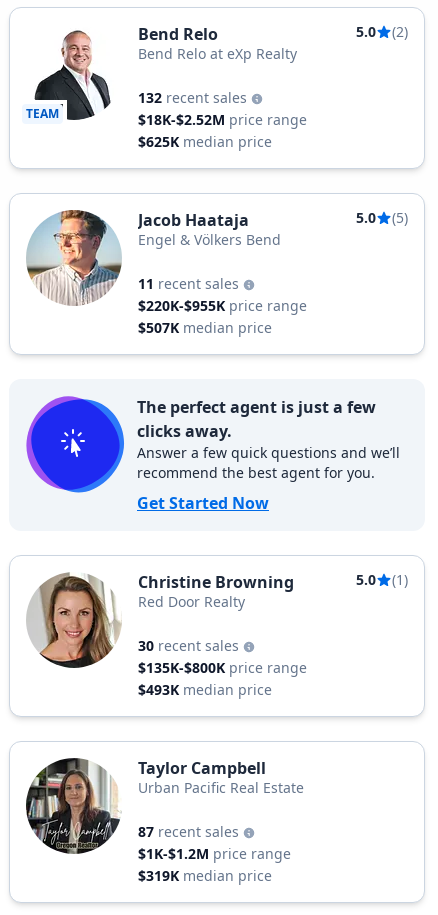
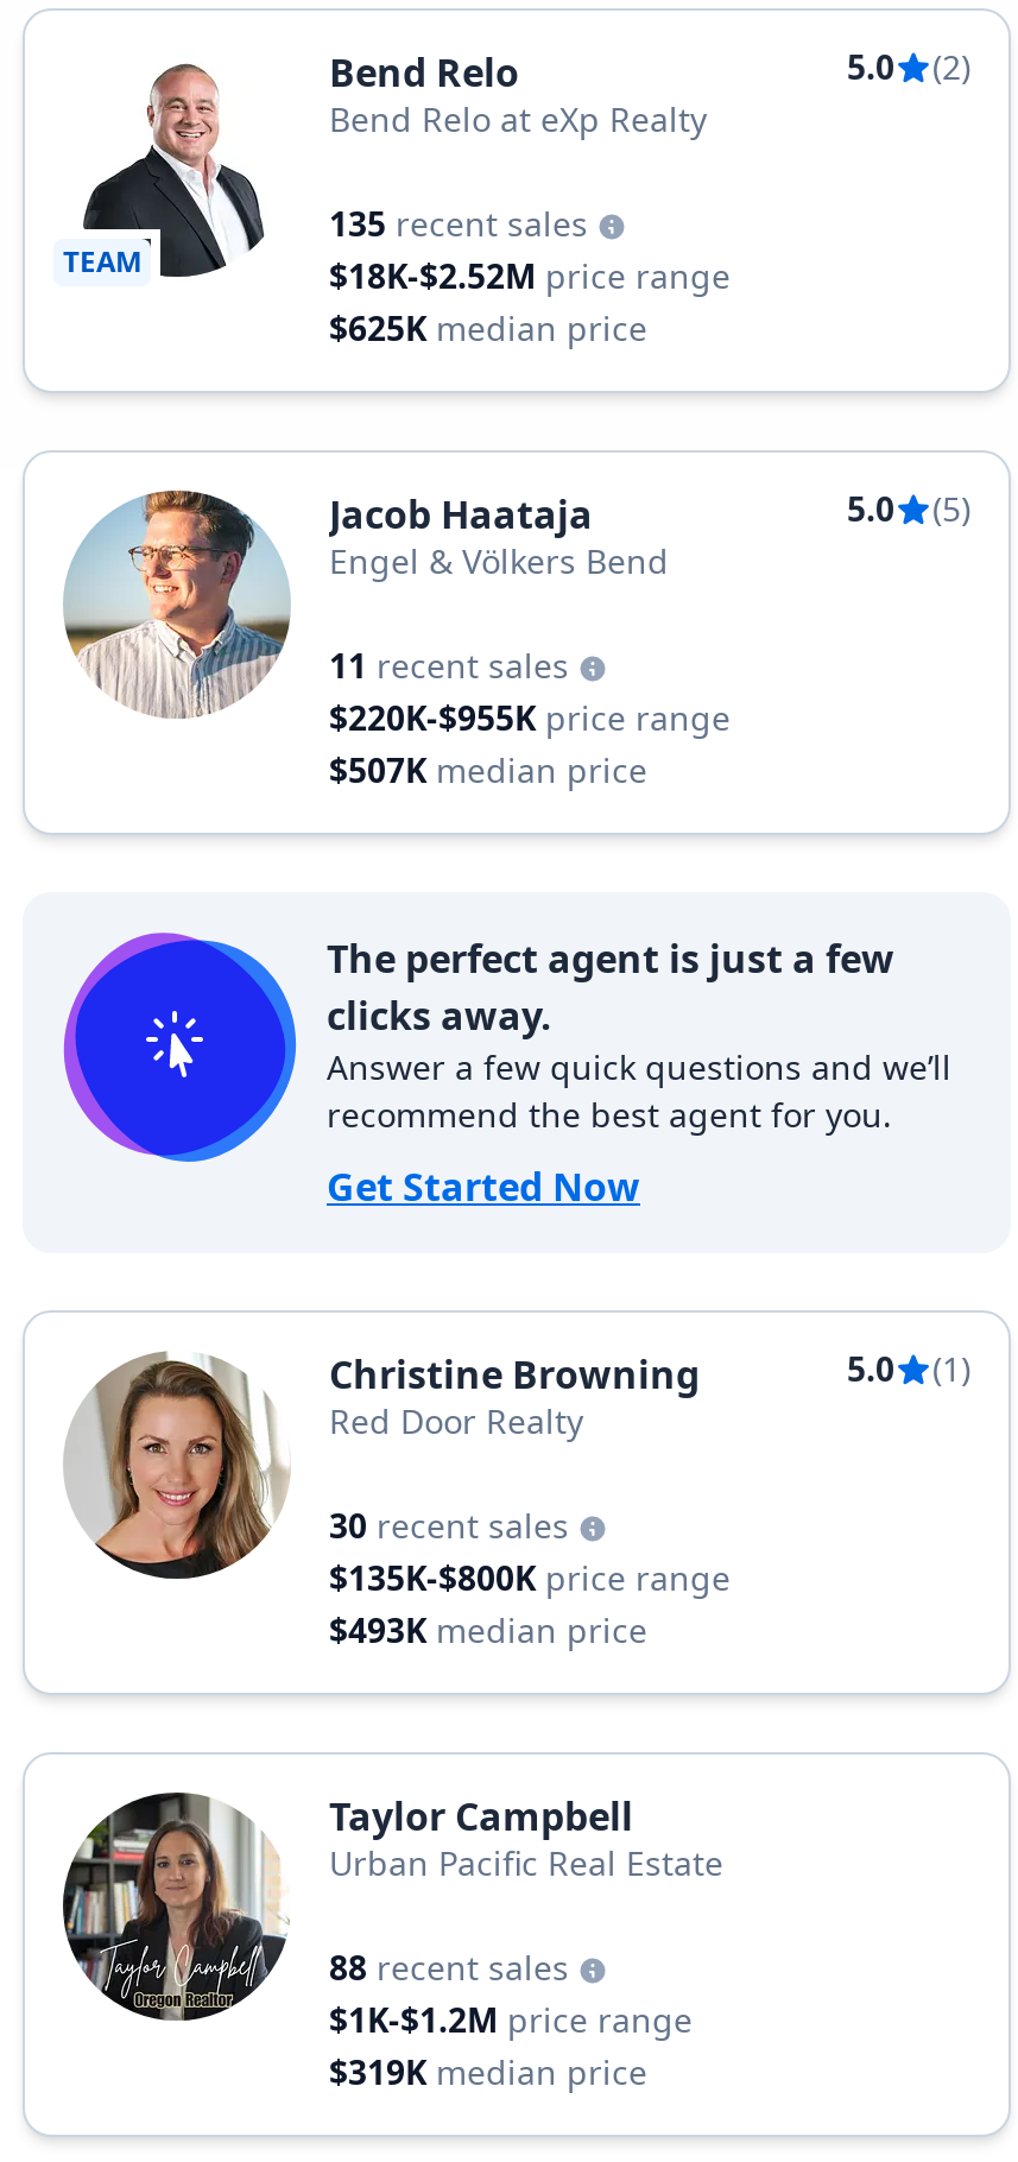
[138,88,251,107] 132 recent sales -> [329,201,597,246] 135 recent sales
[138,822,243,841] 87 recent sales -> [329,1945,578,1990] 88 recent sales

